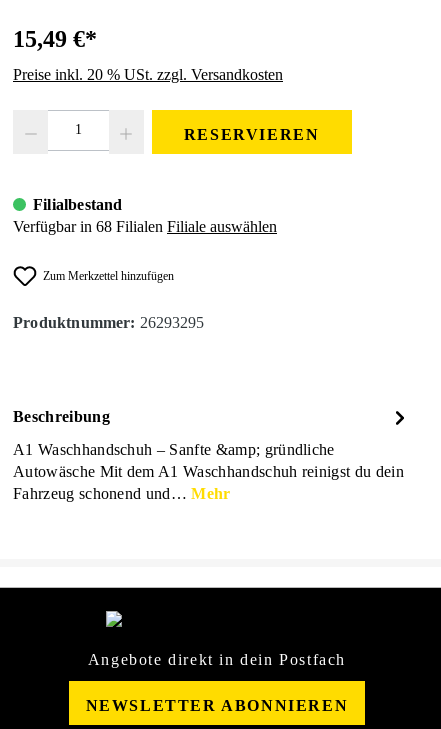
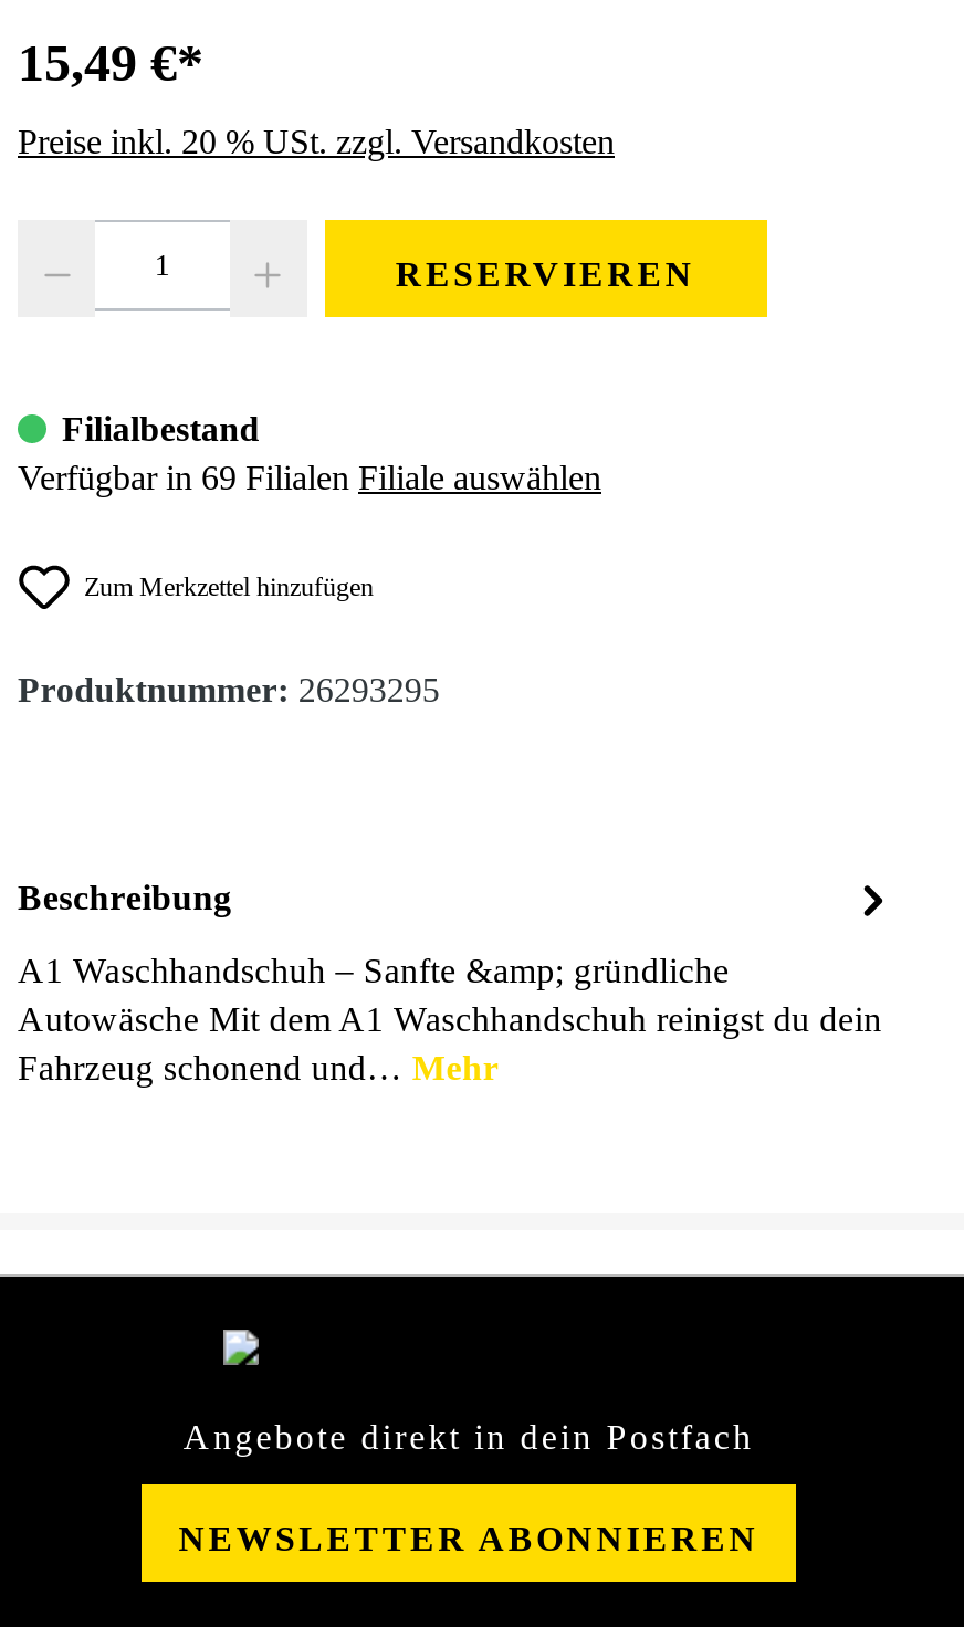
[13,218,277,235] Verfügbar in 68 Filialen Filiale auswählen -> [18,459,601,497] Verfügbar in 69 Filialen Filiale auswählen

